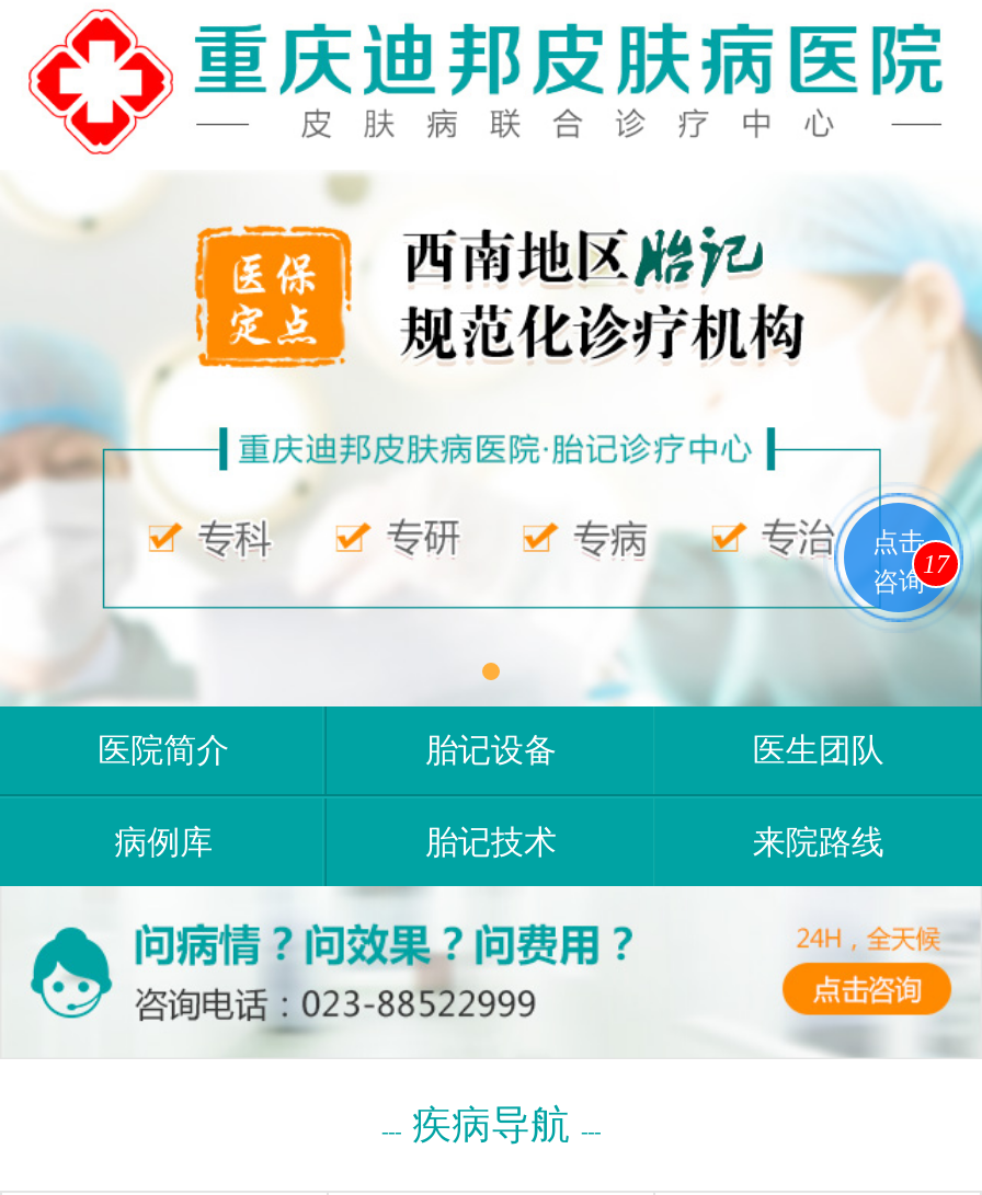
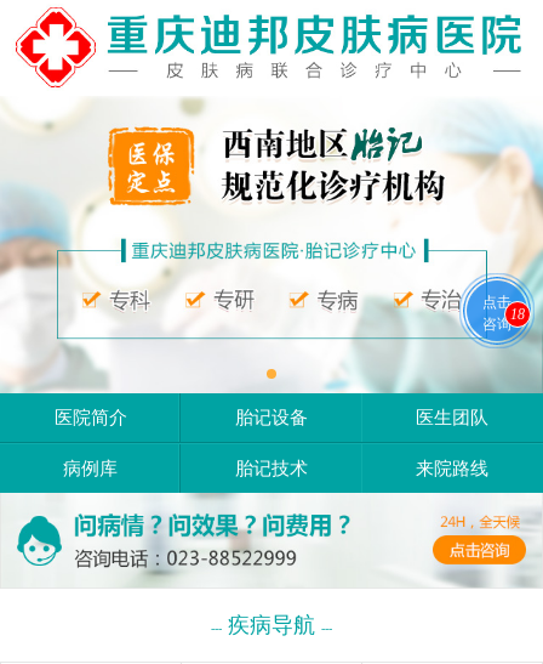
[923,549,949,579] 17 -> [510,306,525,323] 18

